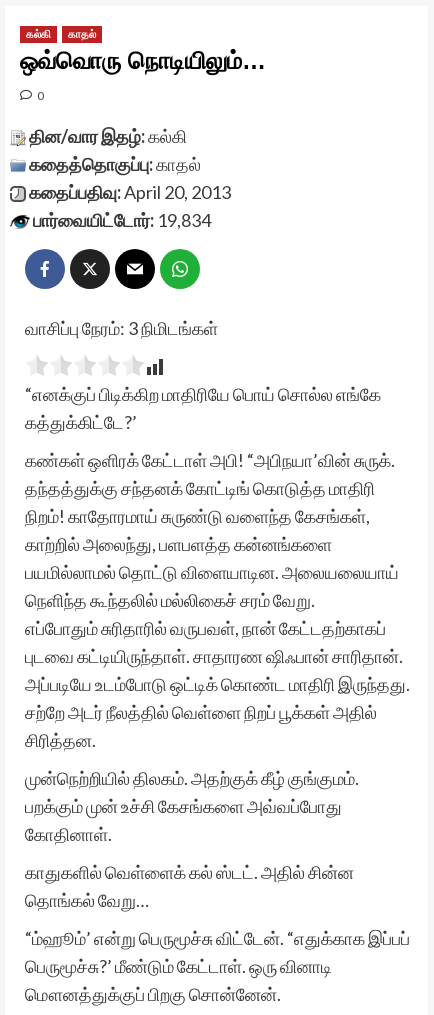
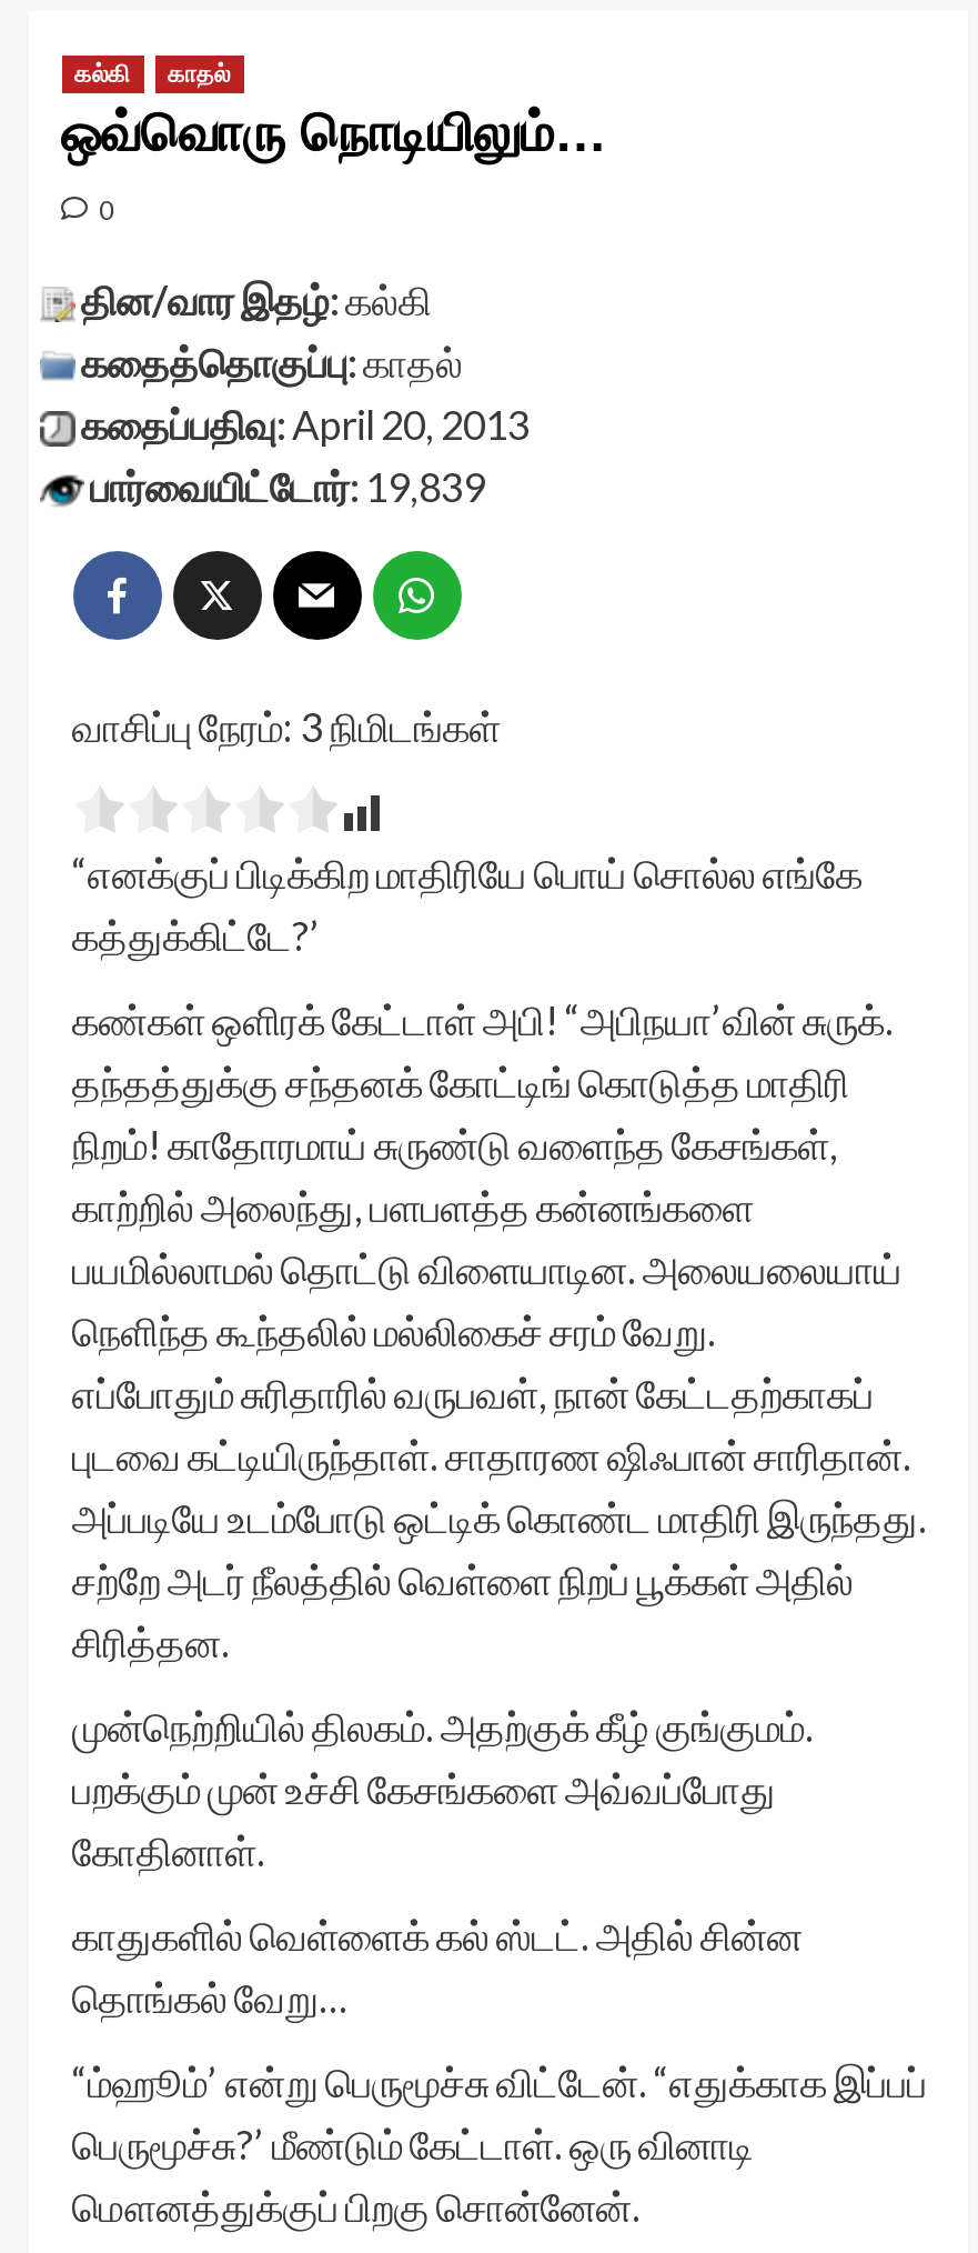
[32,209,213,231] பார்வையிட்டோர்: 19,834 -> [90,462,492,511] பார்வையிட்டோர்: 19,839

